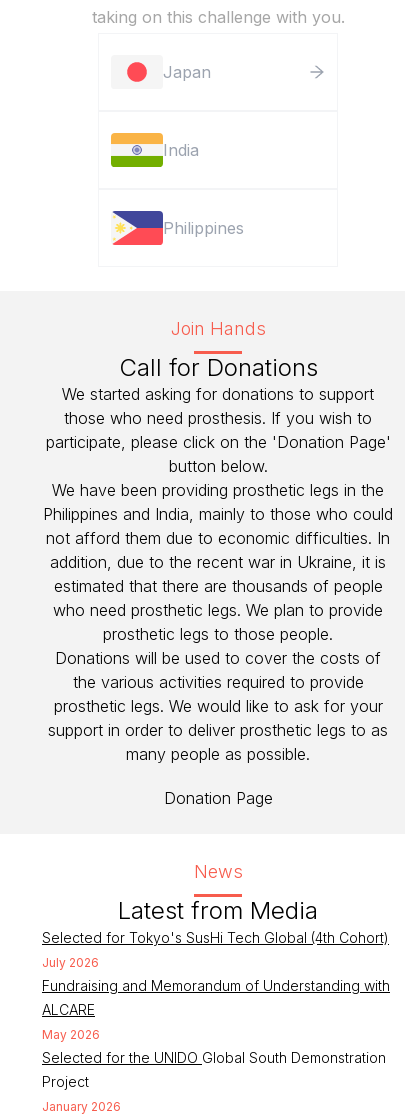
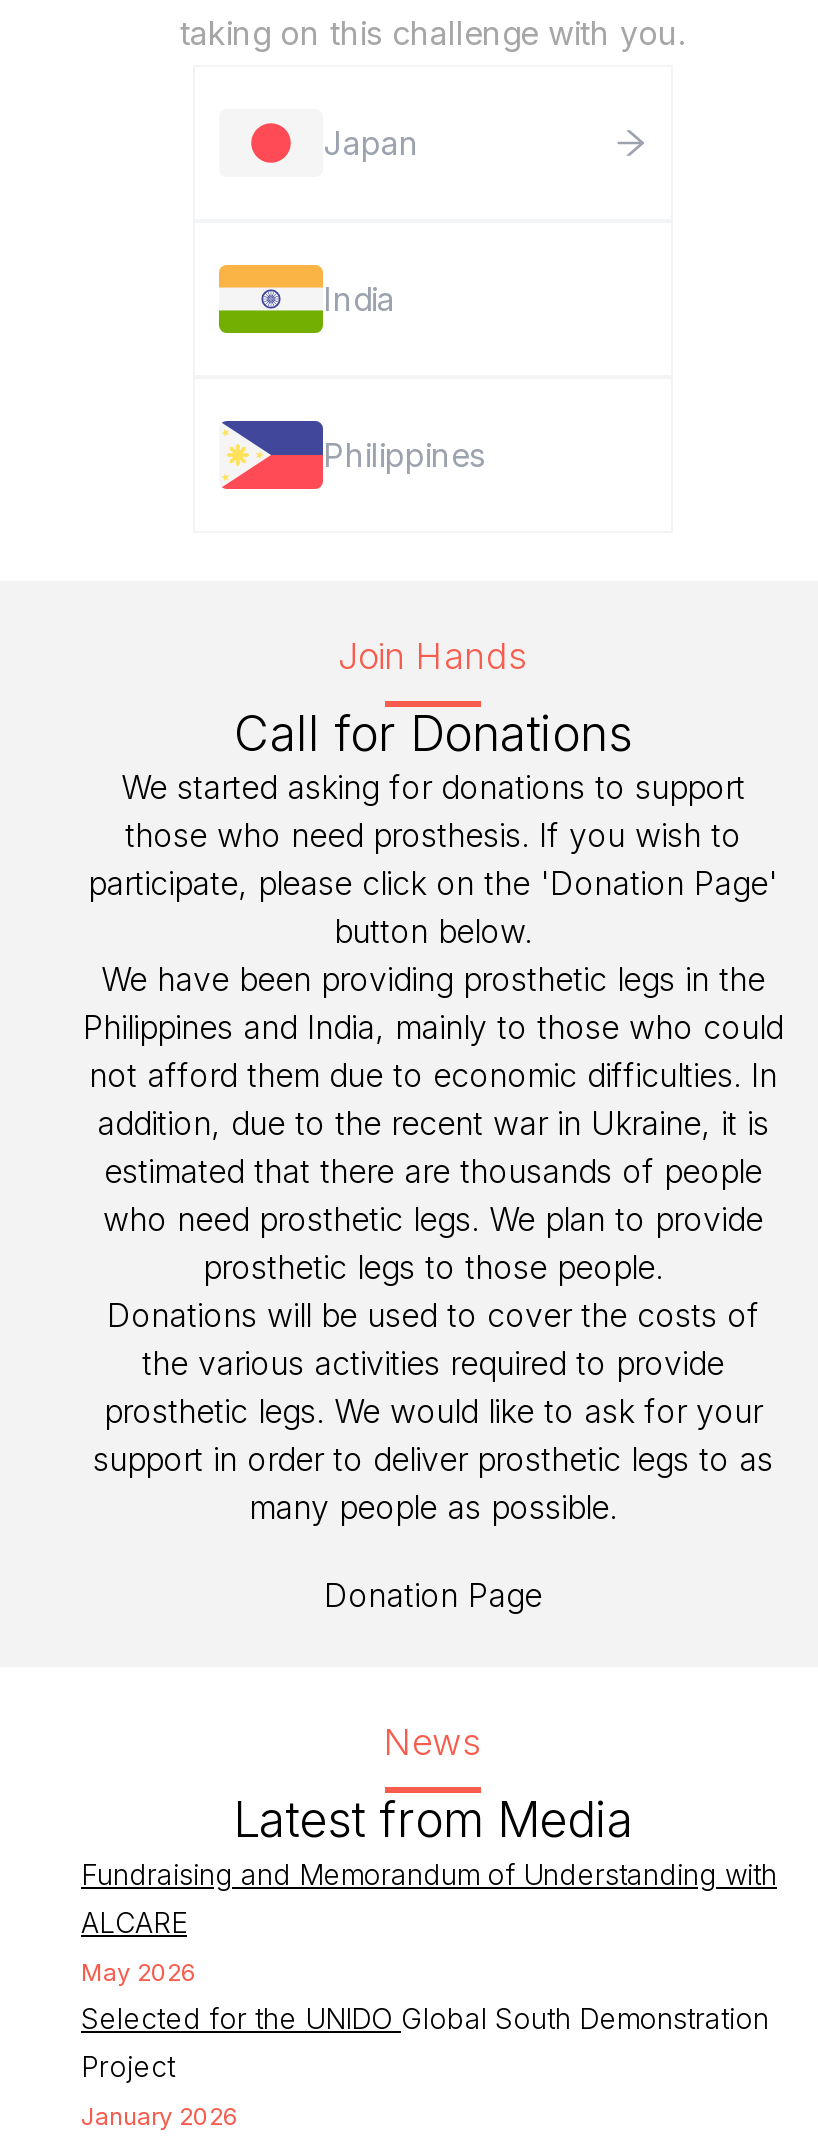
[42,929,389,970] Selected for Tokyo's SusHi Tech Global (4th Cohort) | July 2026 -> none

